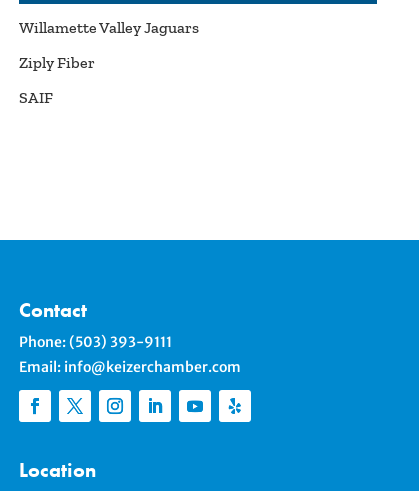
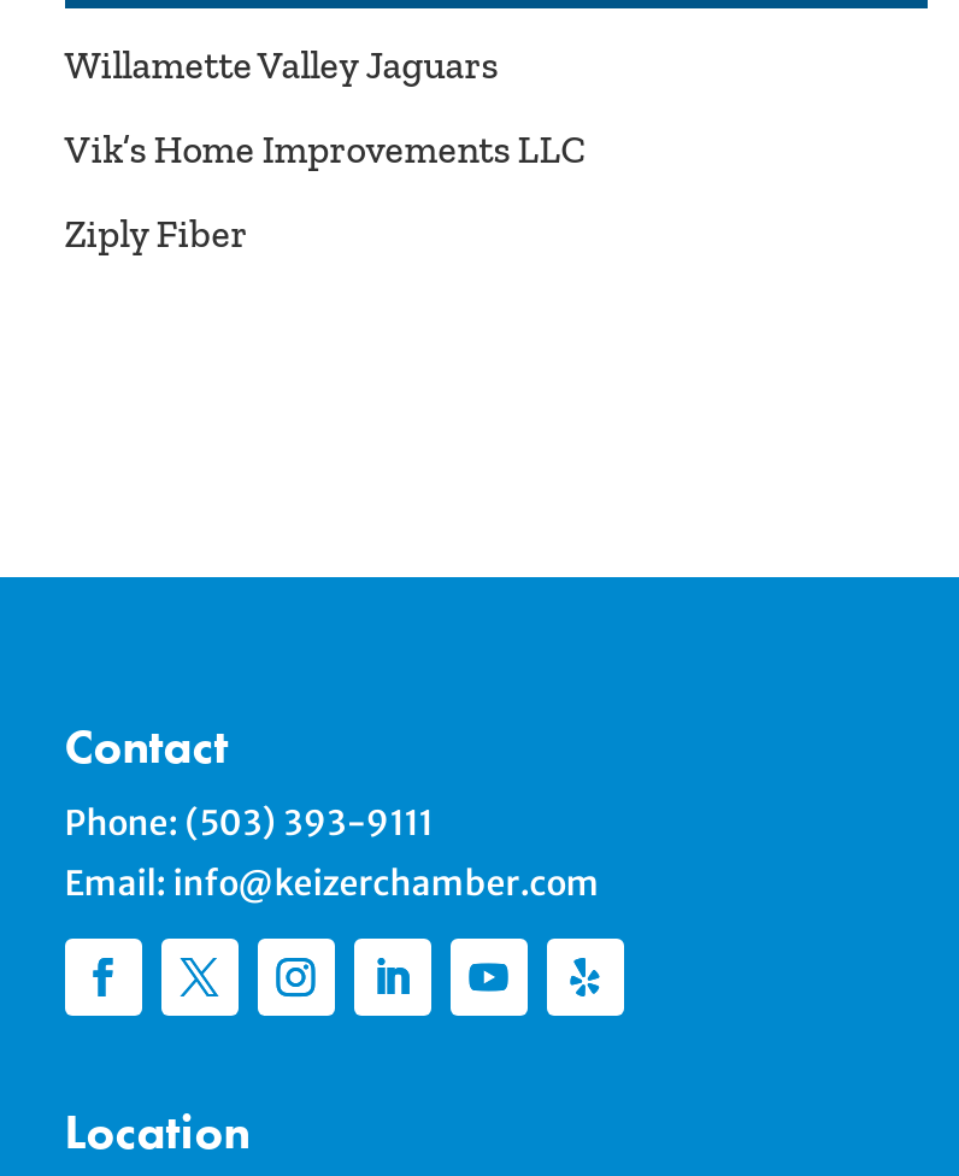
none -> [65,126,585,172] Vik’s Home Improvements LLC
moved [19,53,95,72] -> [65,211,248,256]: Ziply Fiber
[19,88,53,107] SAIF -> none

